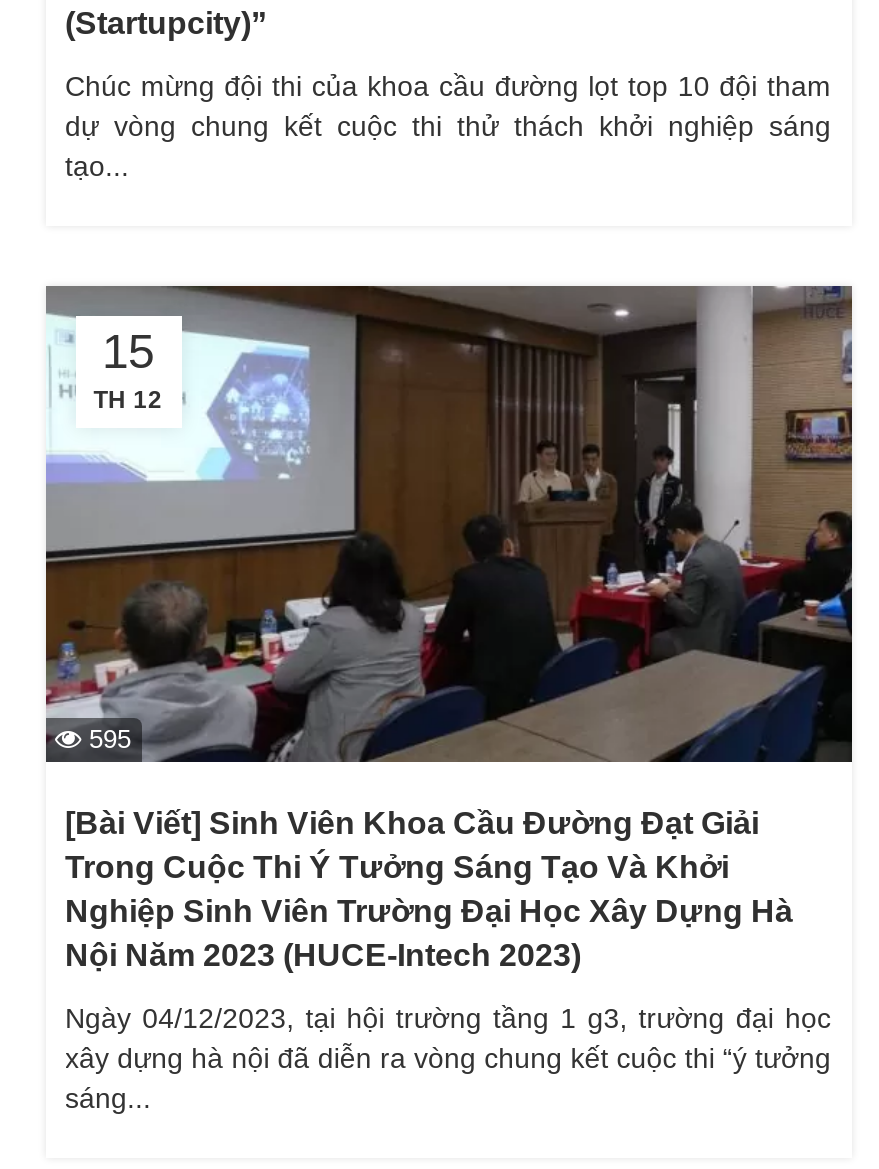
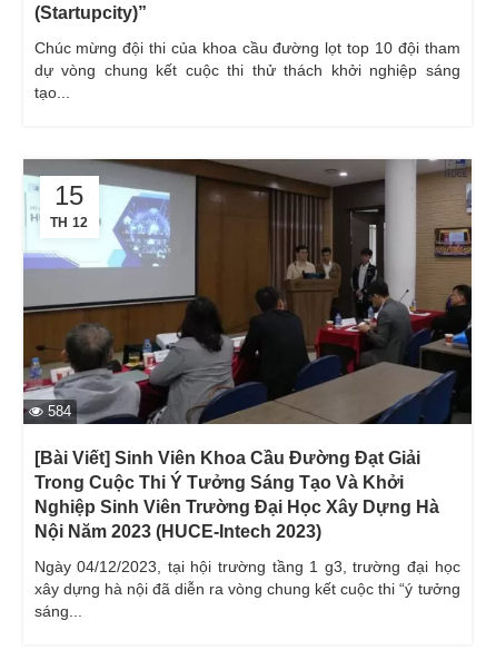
[81,723,131,753] 595 -> [43,402,71,419] 584

